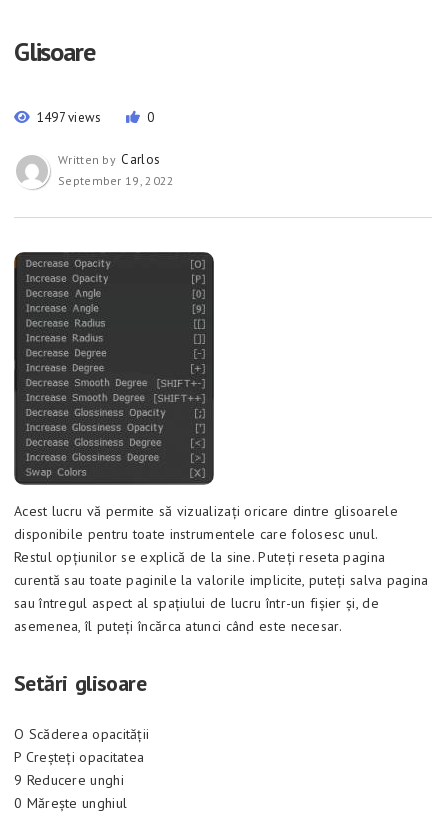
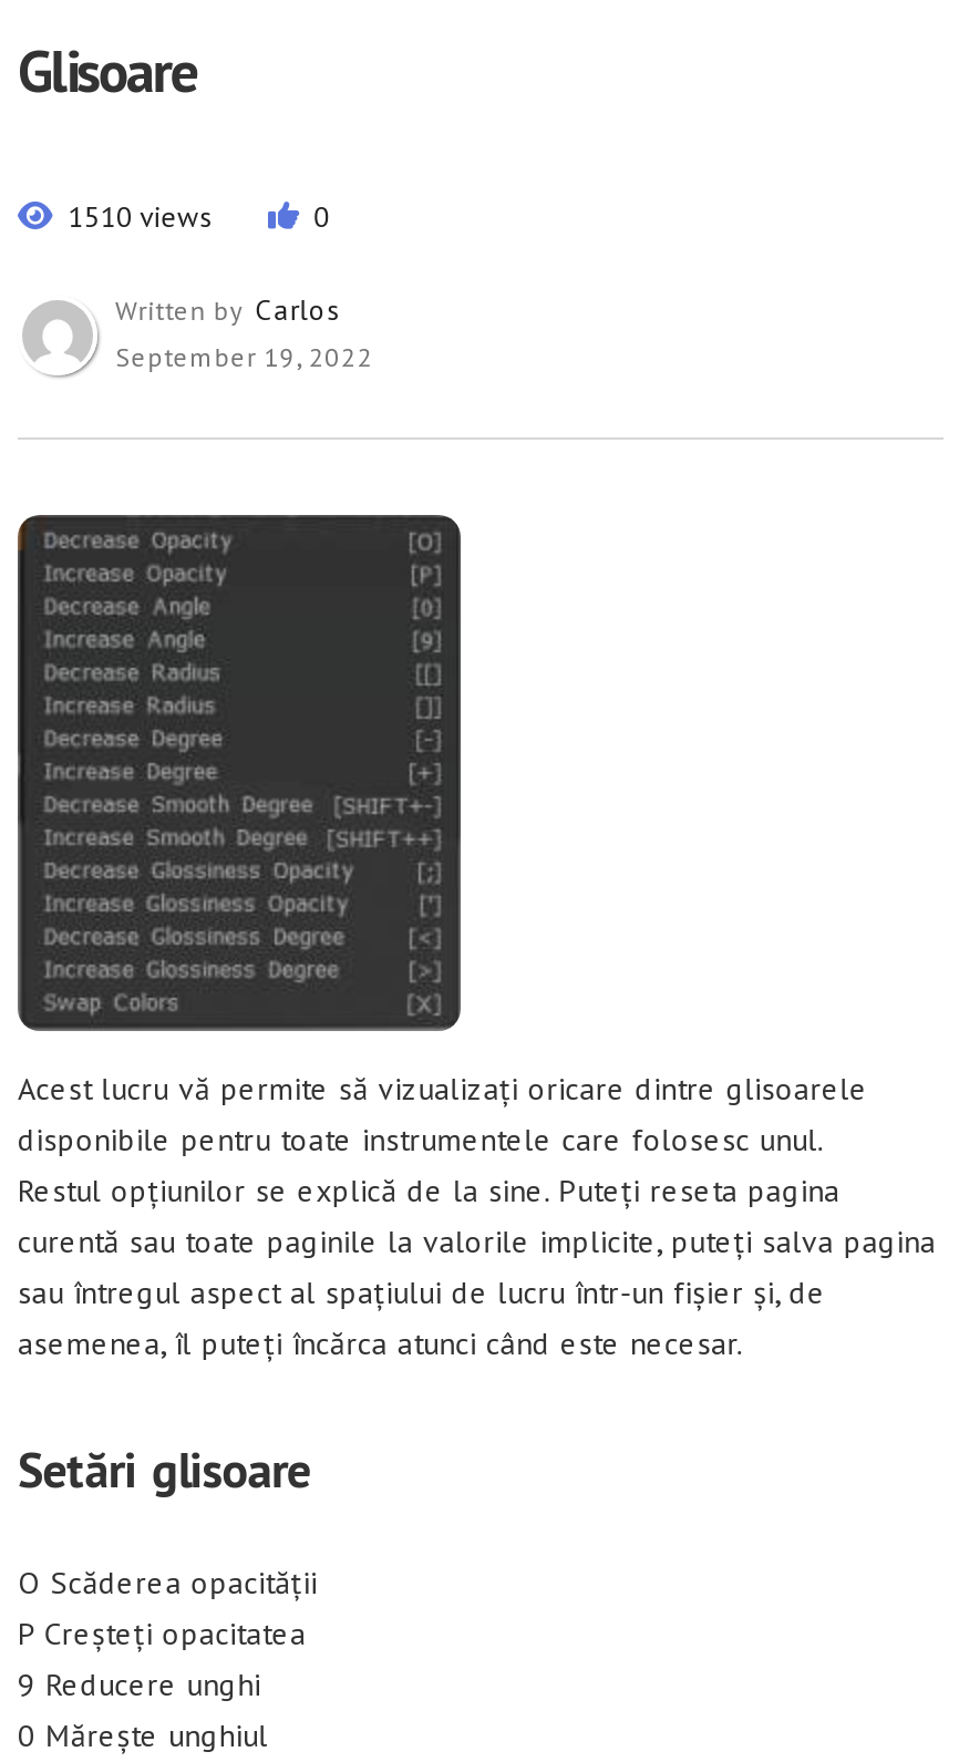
[37,109,102,126] 1497 views -> [68,198,214,236] 1510 views

